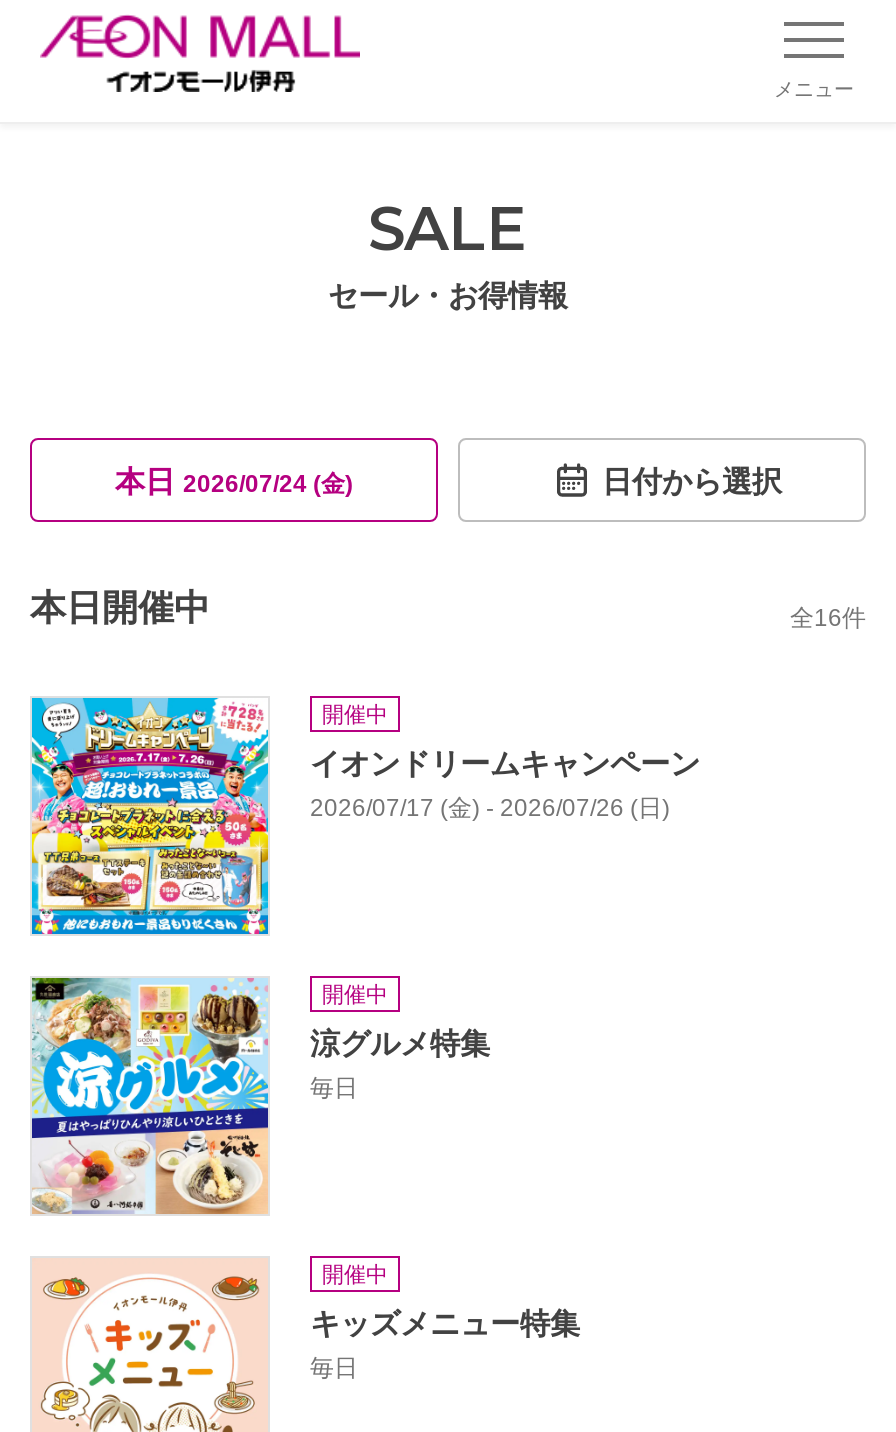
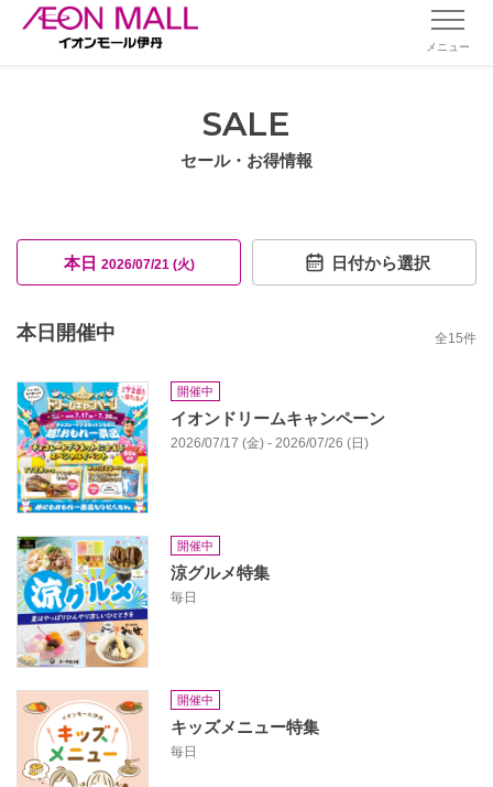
[115,463,353,497] 本日2026/07/24 (金) -> [63,253,194,272] 本日2026/07/21 (火)
[790,604,866,632] 全16件 -> [435,331,476,346] 全15件

